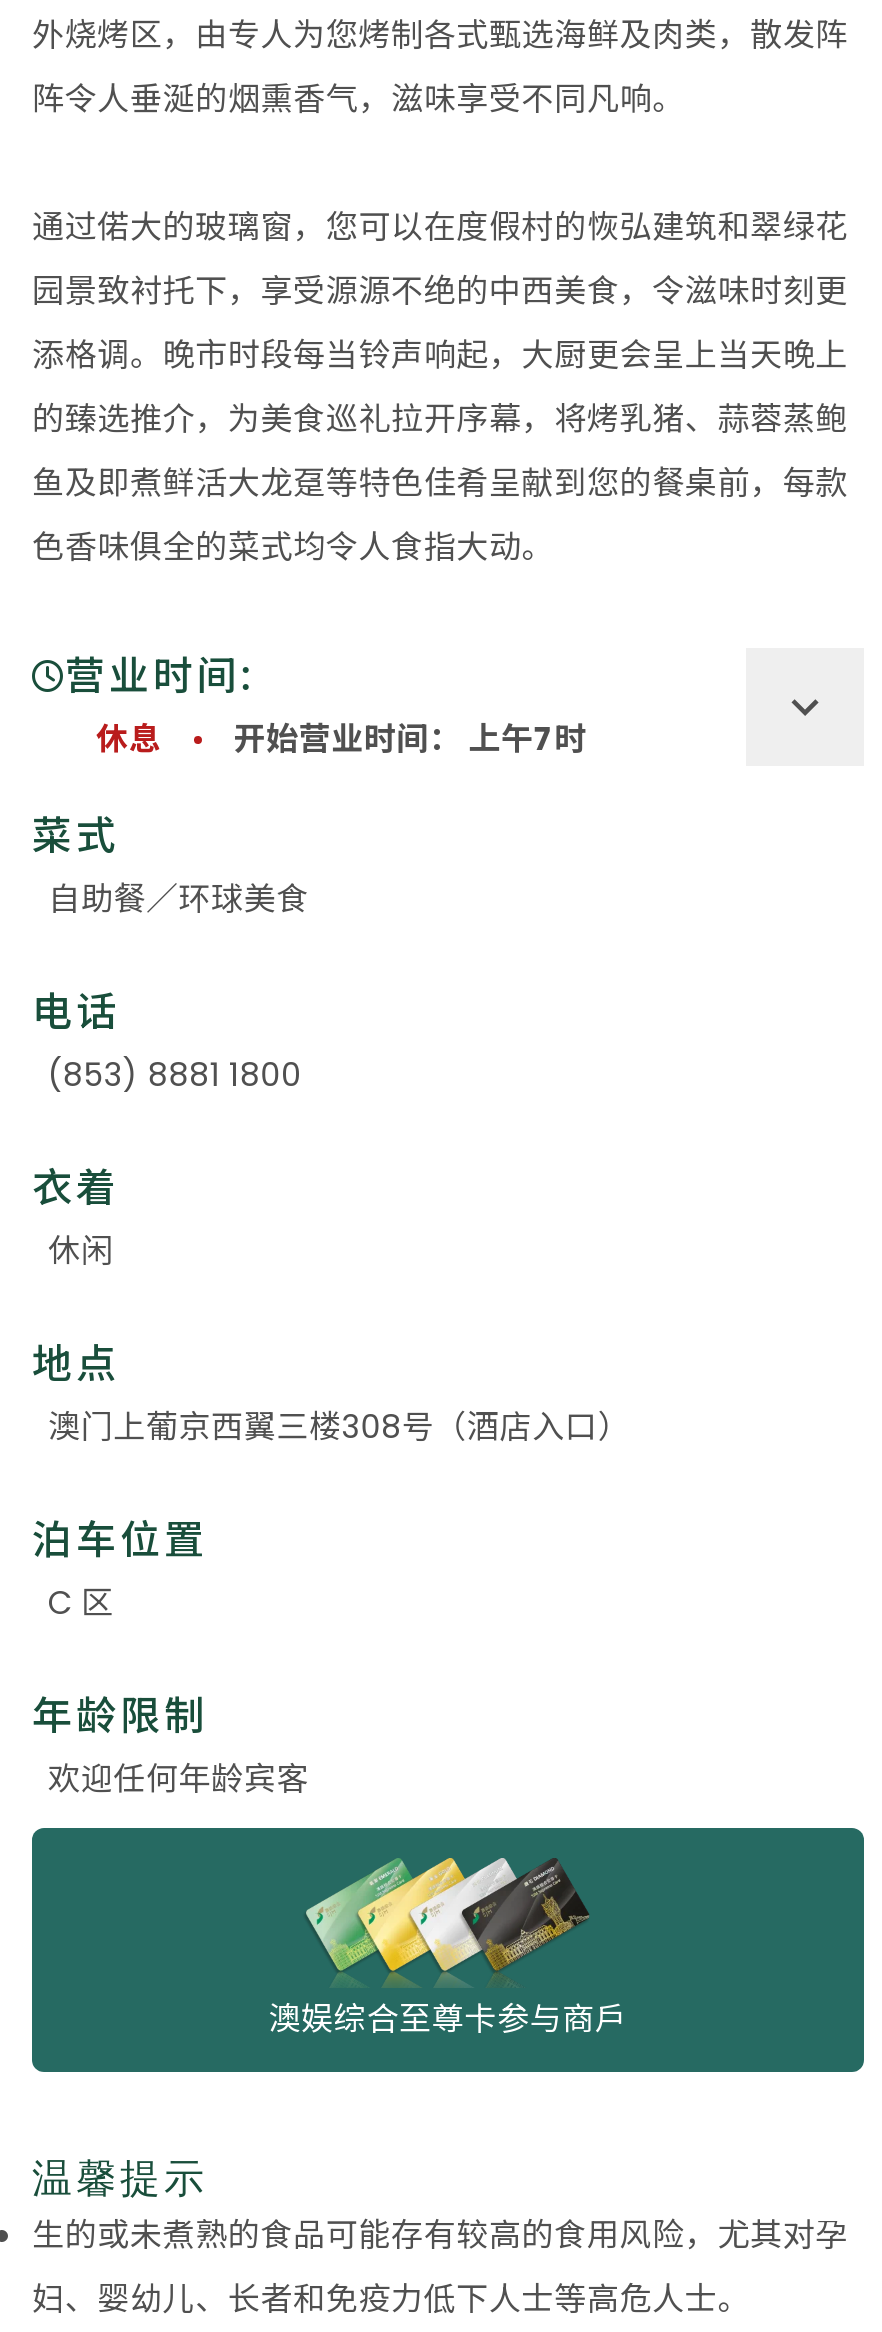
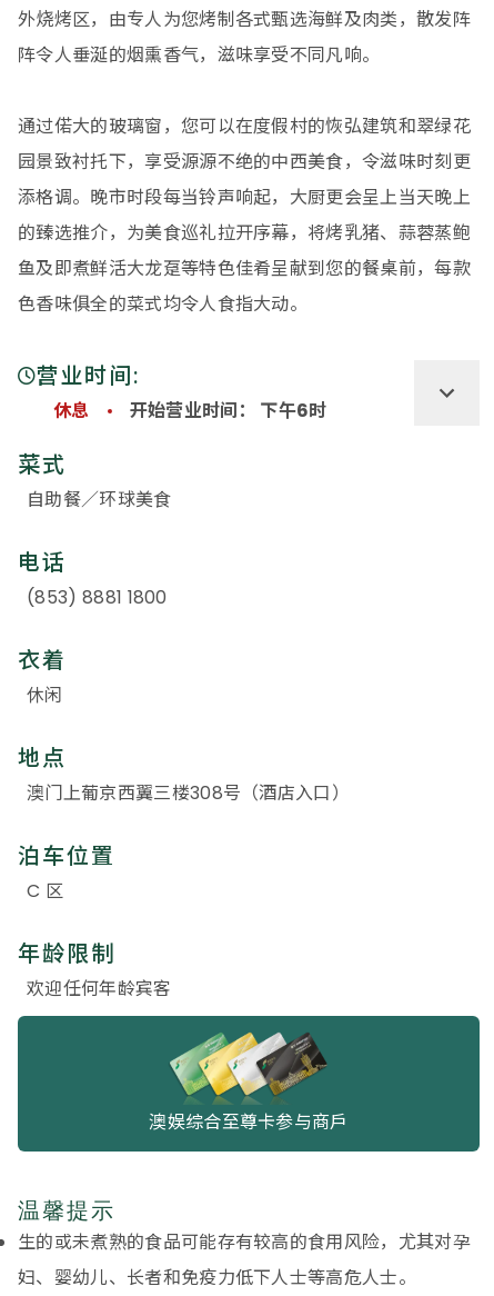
[233,716,587,762] 开始营业时间： 上午7时 -> [129,398,327,423] 开始营业时间： 下午6时

